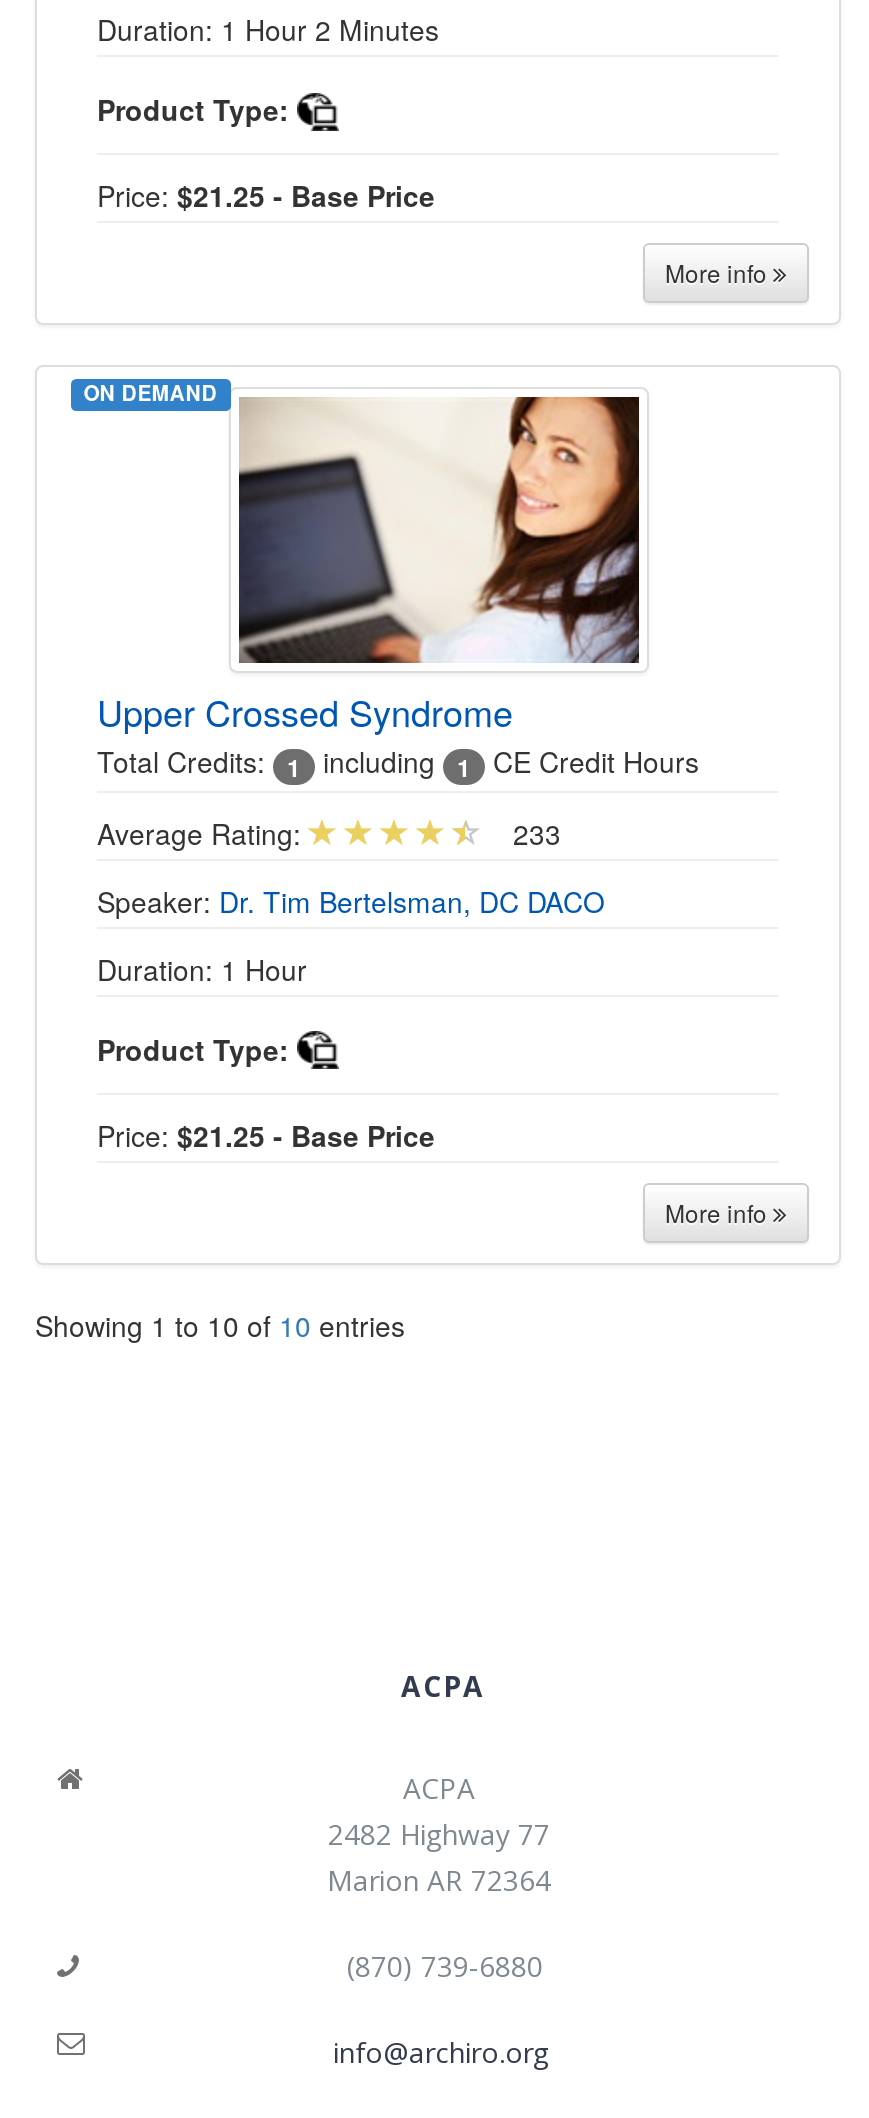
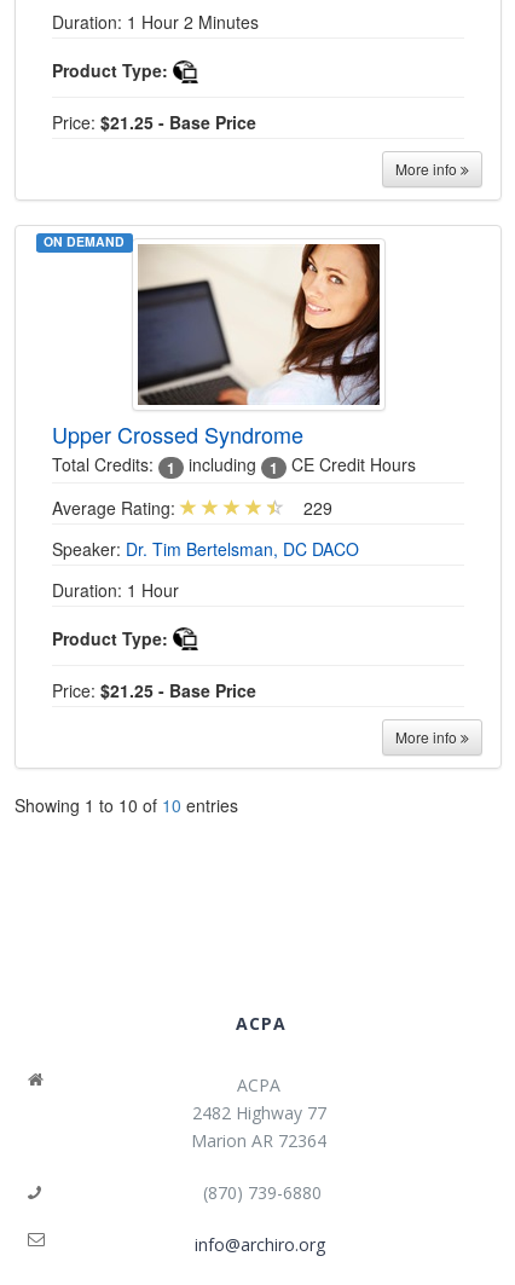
[489,812,561,852] 233 -> [289,495,332,519] 229

